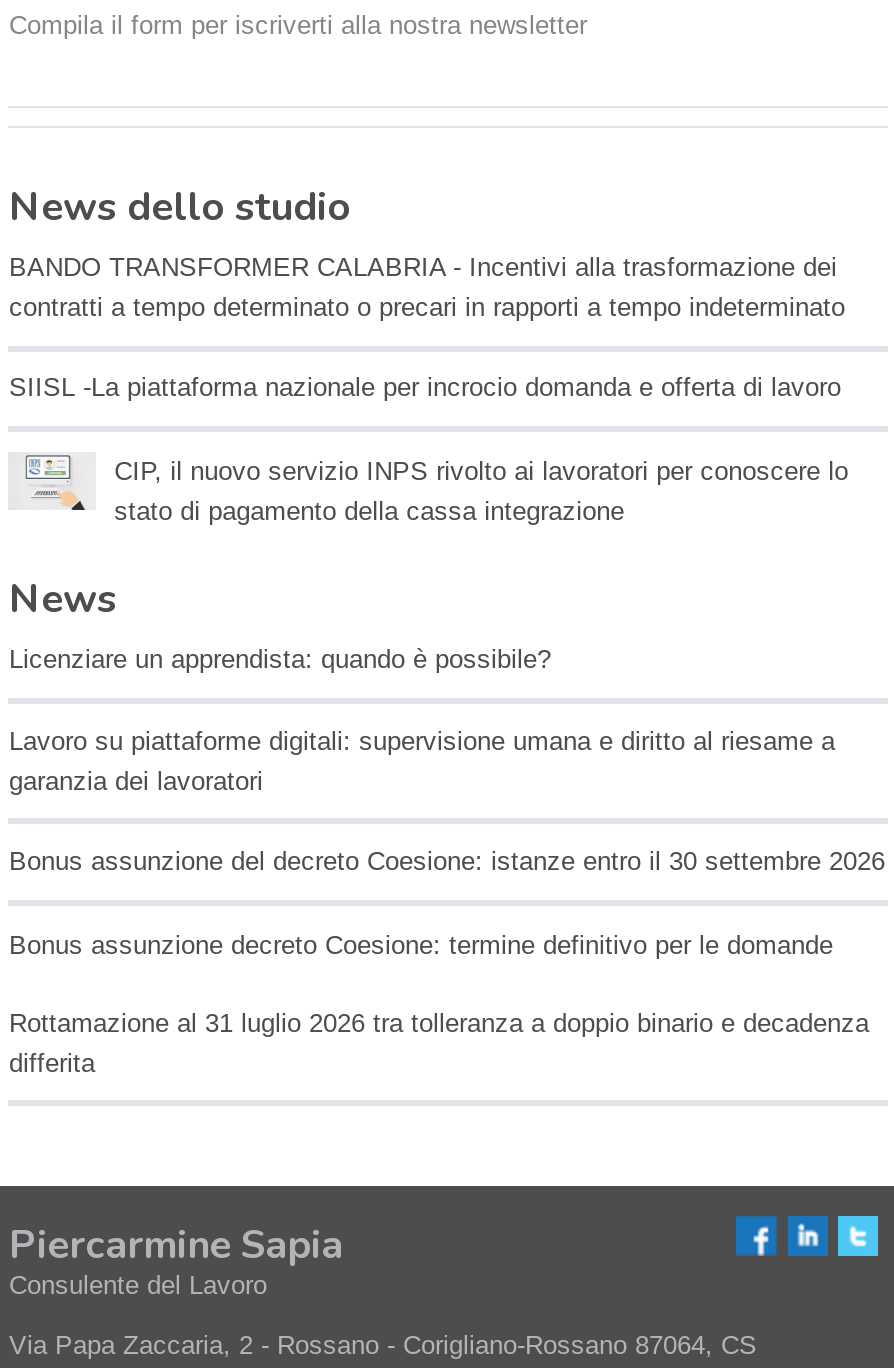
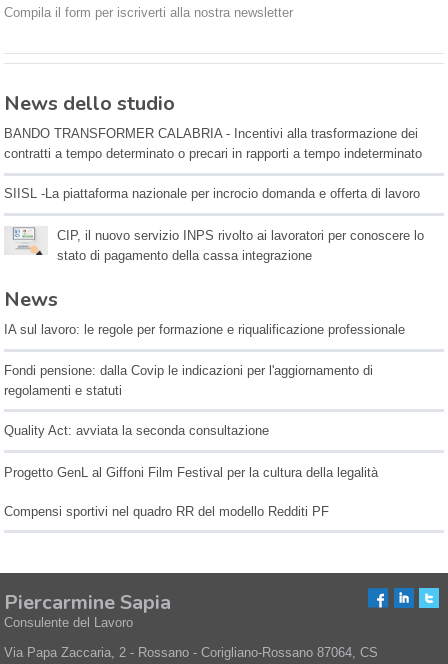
[9,644,551,674] Licenziare un apprendista: quando è possibile? -> [4,322,405,337] IA sul lavoro: le regole per formazione e riqualificazione professionale
[9,725,835,795] Lavoro su piattaforme digitali: supervisione umana e diritto al riesame a | garanzia dei lavoratori -> [4,362,373,397] Fondi pensione: dalla Covip le indicazioni per l'aggiornamento di | regolamenti e statuti
[9,846,885,876] Bonus assunzione del decreto Coesione: istanze entro il 30 settembre 2026 -> [4,423,269,438] Quality Act: avviata la seconda consultazione
[9,930,833,960] Bonus assunzione decreto Coesione: termine definitivo per le domande -> [4,465,378,480] Progetto GenL al Giffoni Film Festival per la cultura della legalità
[9,1007,869,1077] Rottamazione al 31 luglio 2026 tra tolleranza a doppio binario e decadenza | differita -> [4,504,329,519] Compensi sportivi nel quadro RR del modello Redditi PF

